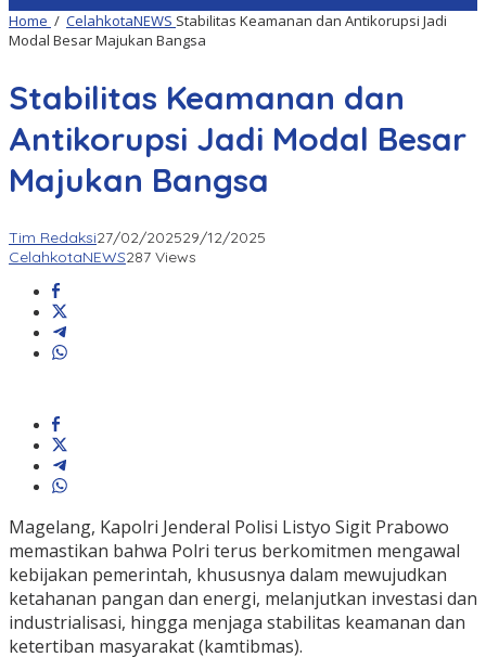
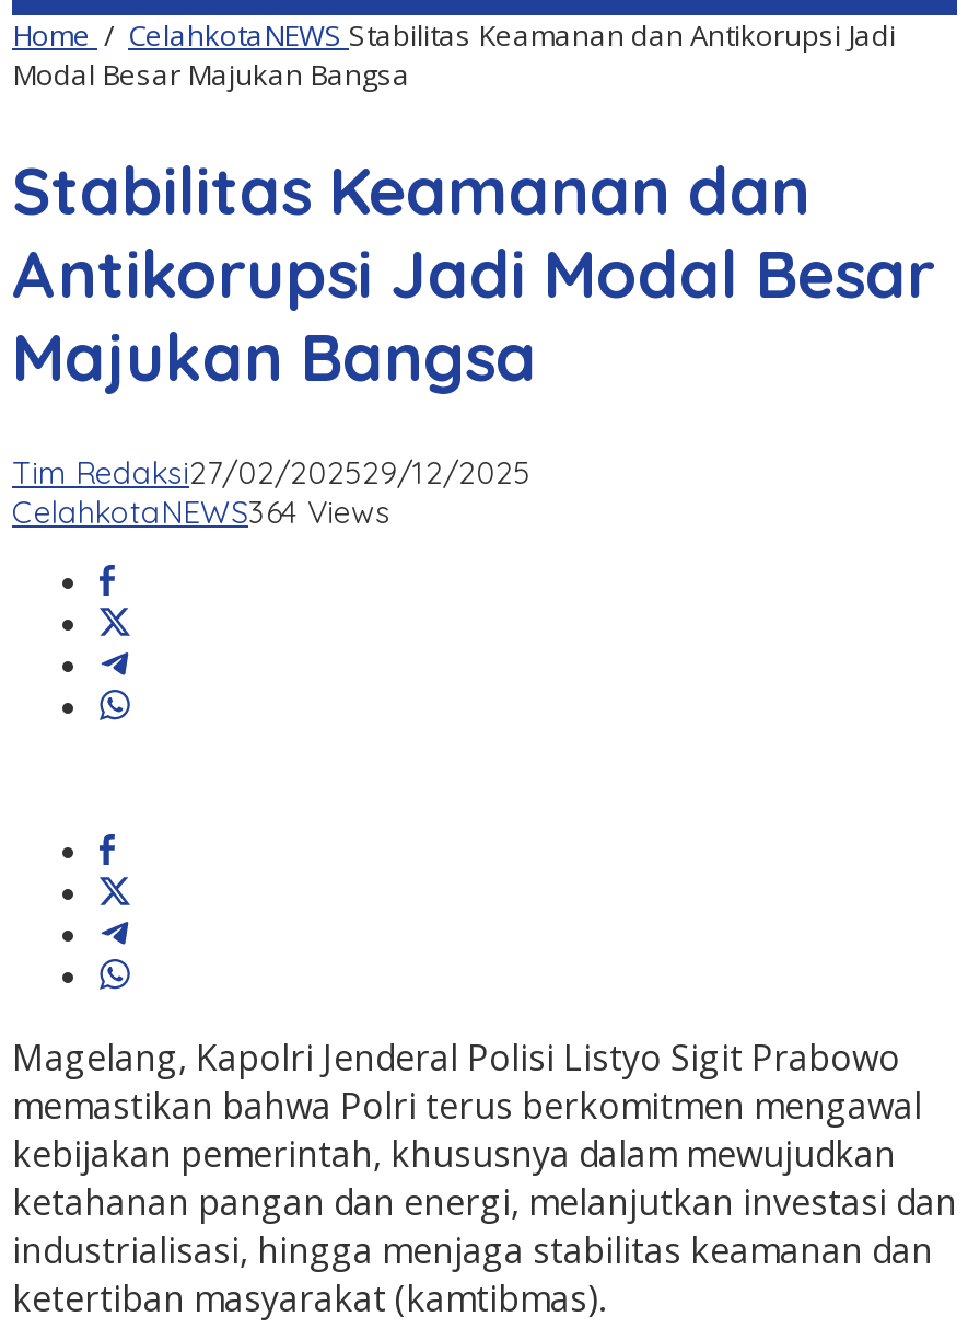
[9,247,196,267] CelahkotaNEWS287 Views -> [12,493,390,532] CelahkotaNEWS364 Views

